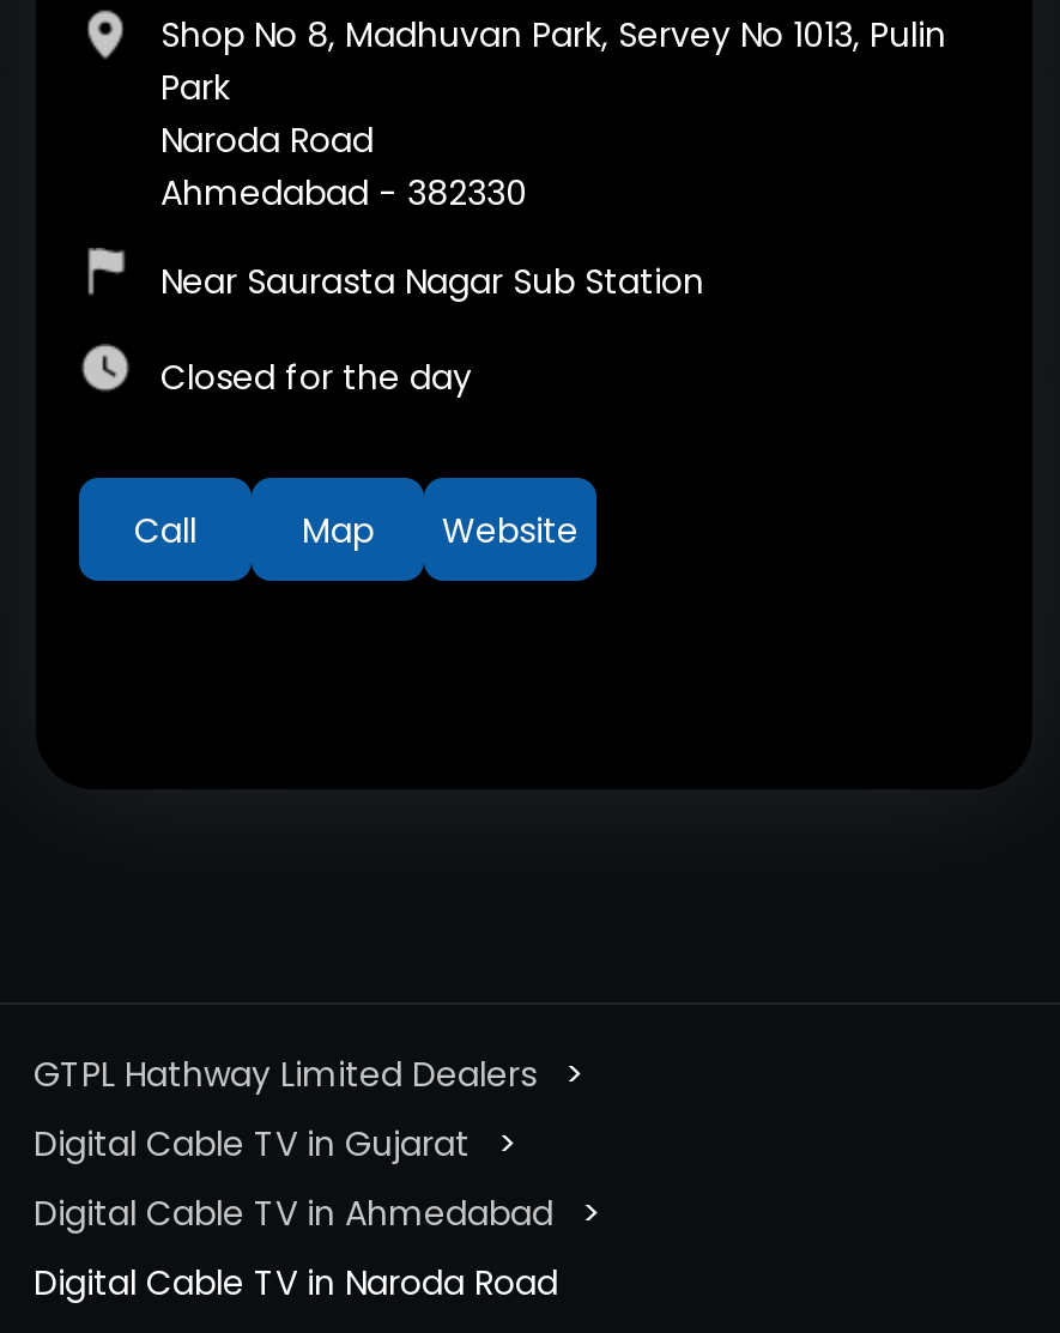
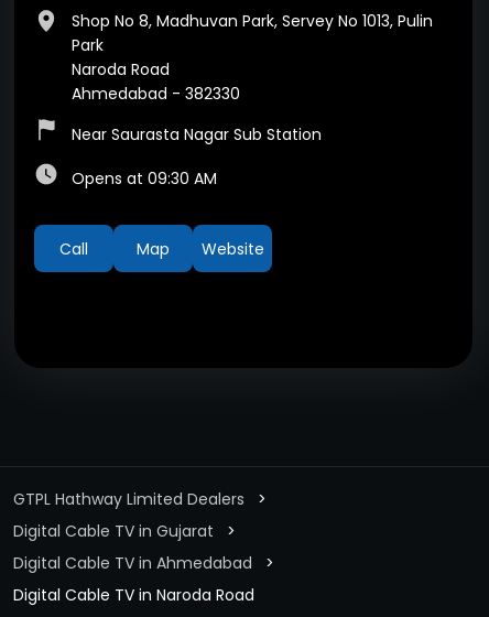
[160,354,472,402] Closed for the day -> [72,168,217,190] Opens at 09:30 AM

